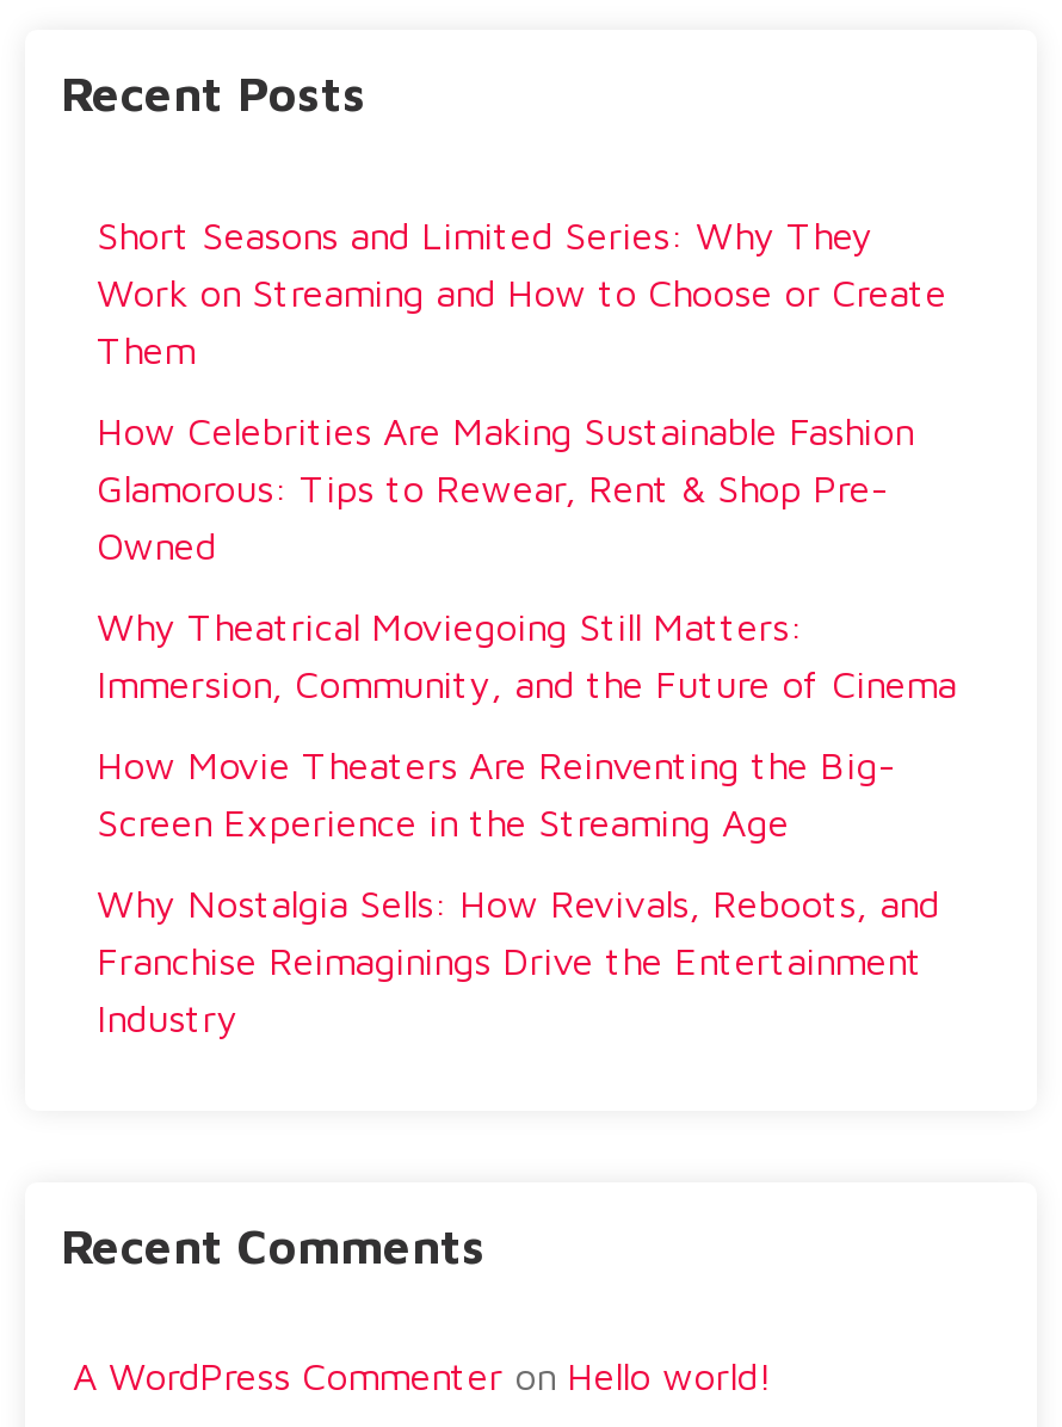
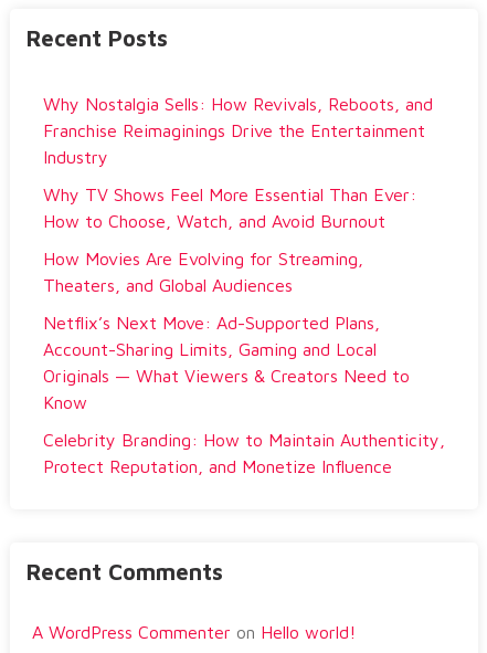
[97,214,956,844] Short Seasons and Limited Series: Why They | Work on Streaming and How to Choose or Create | Them | How Celebrities Are Making Sustainable Fashion | Glamorous: Tips to Rewear, Rent & Shop Pre- | Owned | Why Theatrical Moviegoing Still Matters: | Immersion, Community, and the Future of Cinema | How Movie Theaters Are Reinventing the Big- | Screen Experience in the Streaming Age -> none
moved [97,882,939,1039] -> [43,94,433,167]: Why Nostalgia Sells: How Revivals, Reboots, and | Franchise Reimaginings Drive the Entertainment | Industry
none -> [43,185,445,476] Why TV Shows Feel More Essential Than Ever: | How to Choose, Watch, and Avoid Burnout | How Movies Are Evolving for Streaming, | Theaters, and Global Audiences | Netflix’s Next Move: Ad-Supported Plans, | Account-Sharing Limits, Gaming and Local | Originals — What Viewers & Creators Need to | Know | Celebrity Branding: How to Maintain Authenticity, | Protect Reputation, and Monetize Influence

